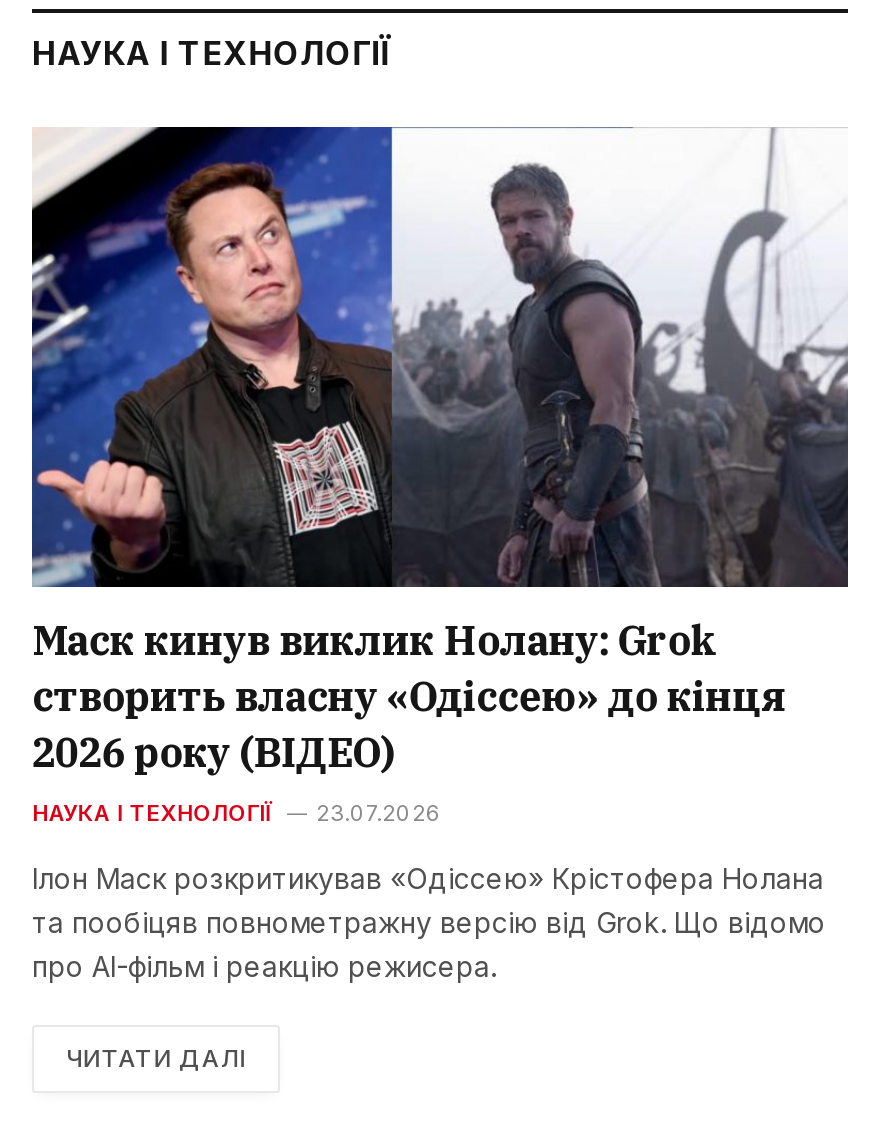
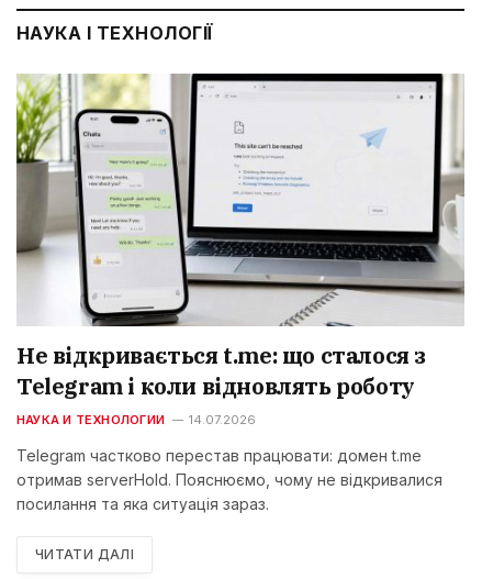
[30,125,850,827] [image] | Маск кинув виклик Нолану: Grok | створить власну «Одіссею» до кінця | 2026 року (ВІДЕО) | НАУКА І ТЕХНОЛОГІЇ | 23.07.2026 -> [15,73,464,427] [image] | Не відкривається t.me: що сталося з | Telegram і коли відновлять роботу | НАУКА И ТЕХНОЛОГИИ | 14.07.2026
[32,861,826,983] Ілон Маск розкритикував «Одіссею» Крістофера Нолана | та пообіцяв повнометражну версію від Grok. Що відомо | про AI-фільм і реакцію режисера. -> [16,446,442,513] Telegram частково перестав працювати: домен t.me | отримав serverHold. Пояснюємо, чому не відкривалися | посилання та яка ситуація зараз.

